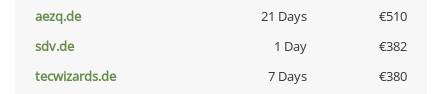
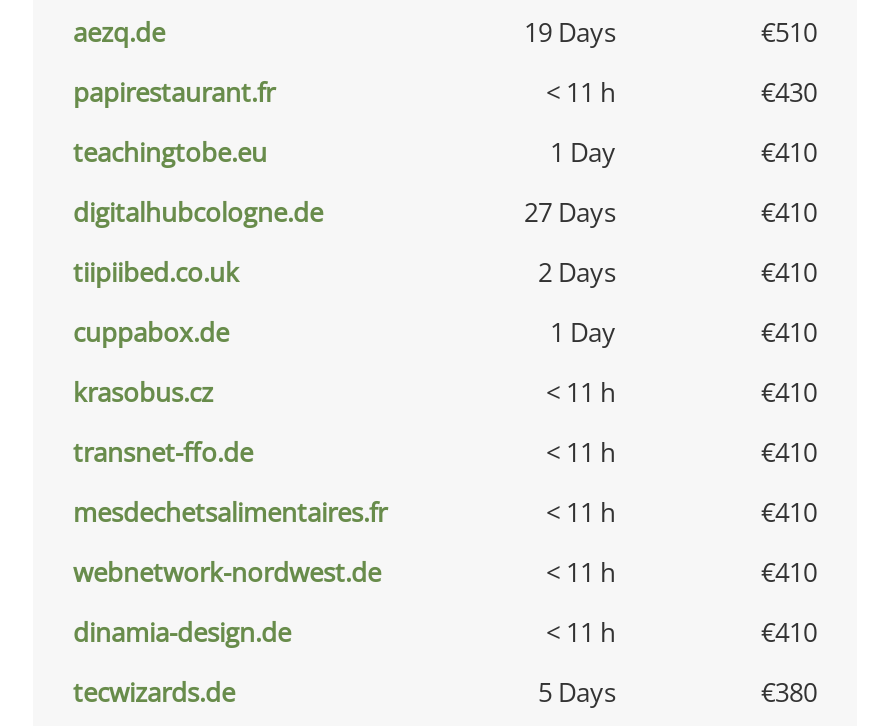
[260,7,306,25] 21 Days -> [524,14,616,50] 19 Days
[35,37,74,55] sdv.de -> [73,74,817,170] papirestaurant.fr | < 11 h | €430 | teachingtobe.eu
[379,37,407,55] €382 -> [73,134,817,650] €410 | digitalhubcologne.de | 27 Days | €410 | tiipiibed.co.uk | 2 Days | €410 | cuppabox.de | 1 Day | €410 | krasobus.cz | < 11 h | €410 | transnet-ffo.de | < 11 h | €410 | mesdechetsalimentaires.fr | < 11 h | €410 | webnetwork-nordwest.de | < 11 h | €410 | dinamia-design.de | < 11 h | €410
[267,67,306,85] 7 Days -> [538,674,616,710] 5 Days

